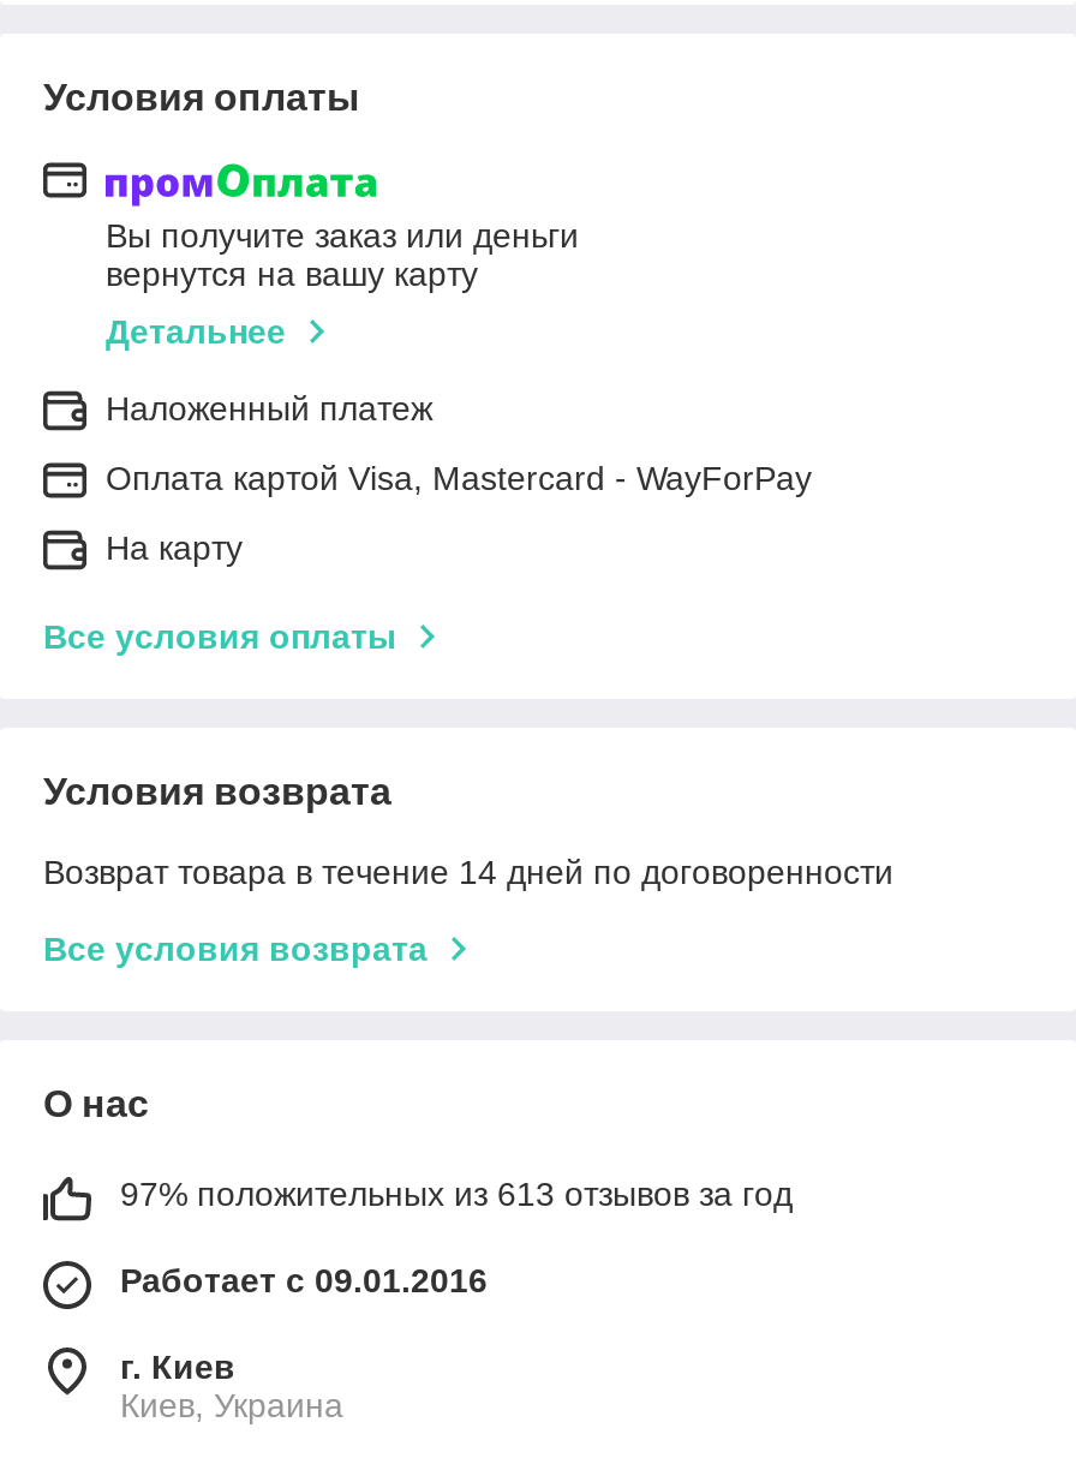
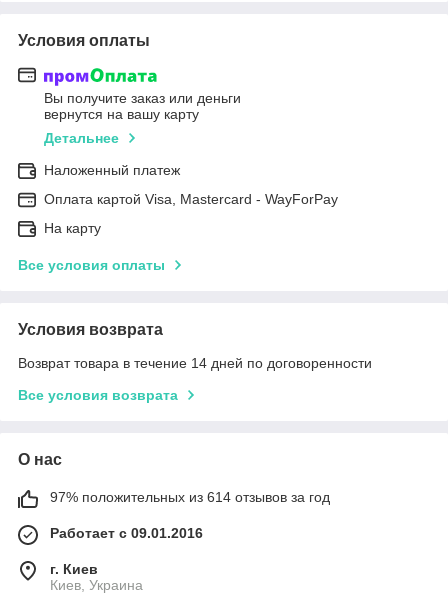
[120,1176,793,1214] 97% положительных из 613 отзывов за год -> [50,489,330,505] 97% положительных из 614 отзывов за год

